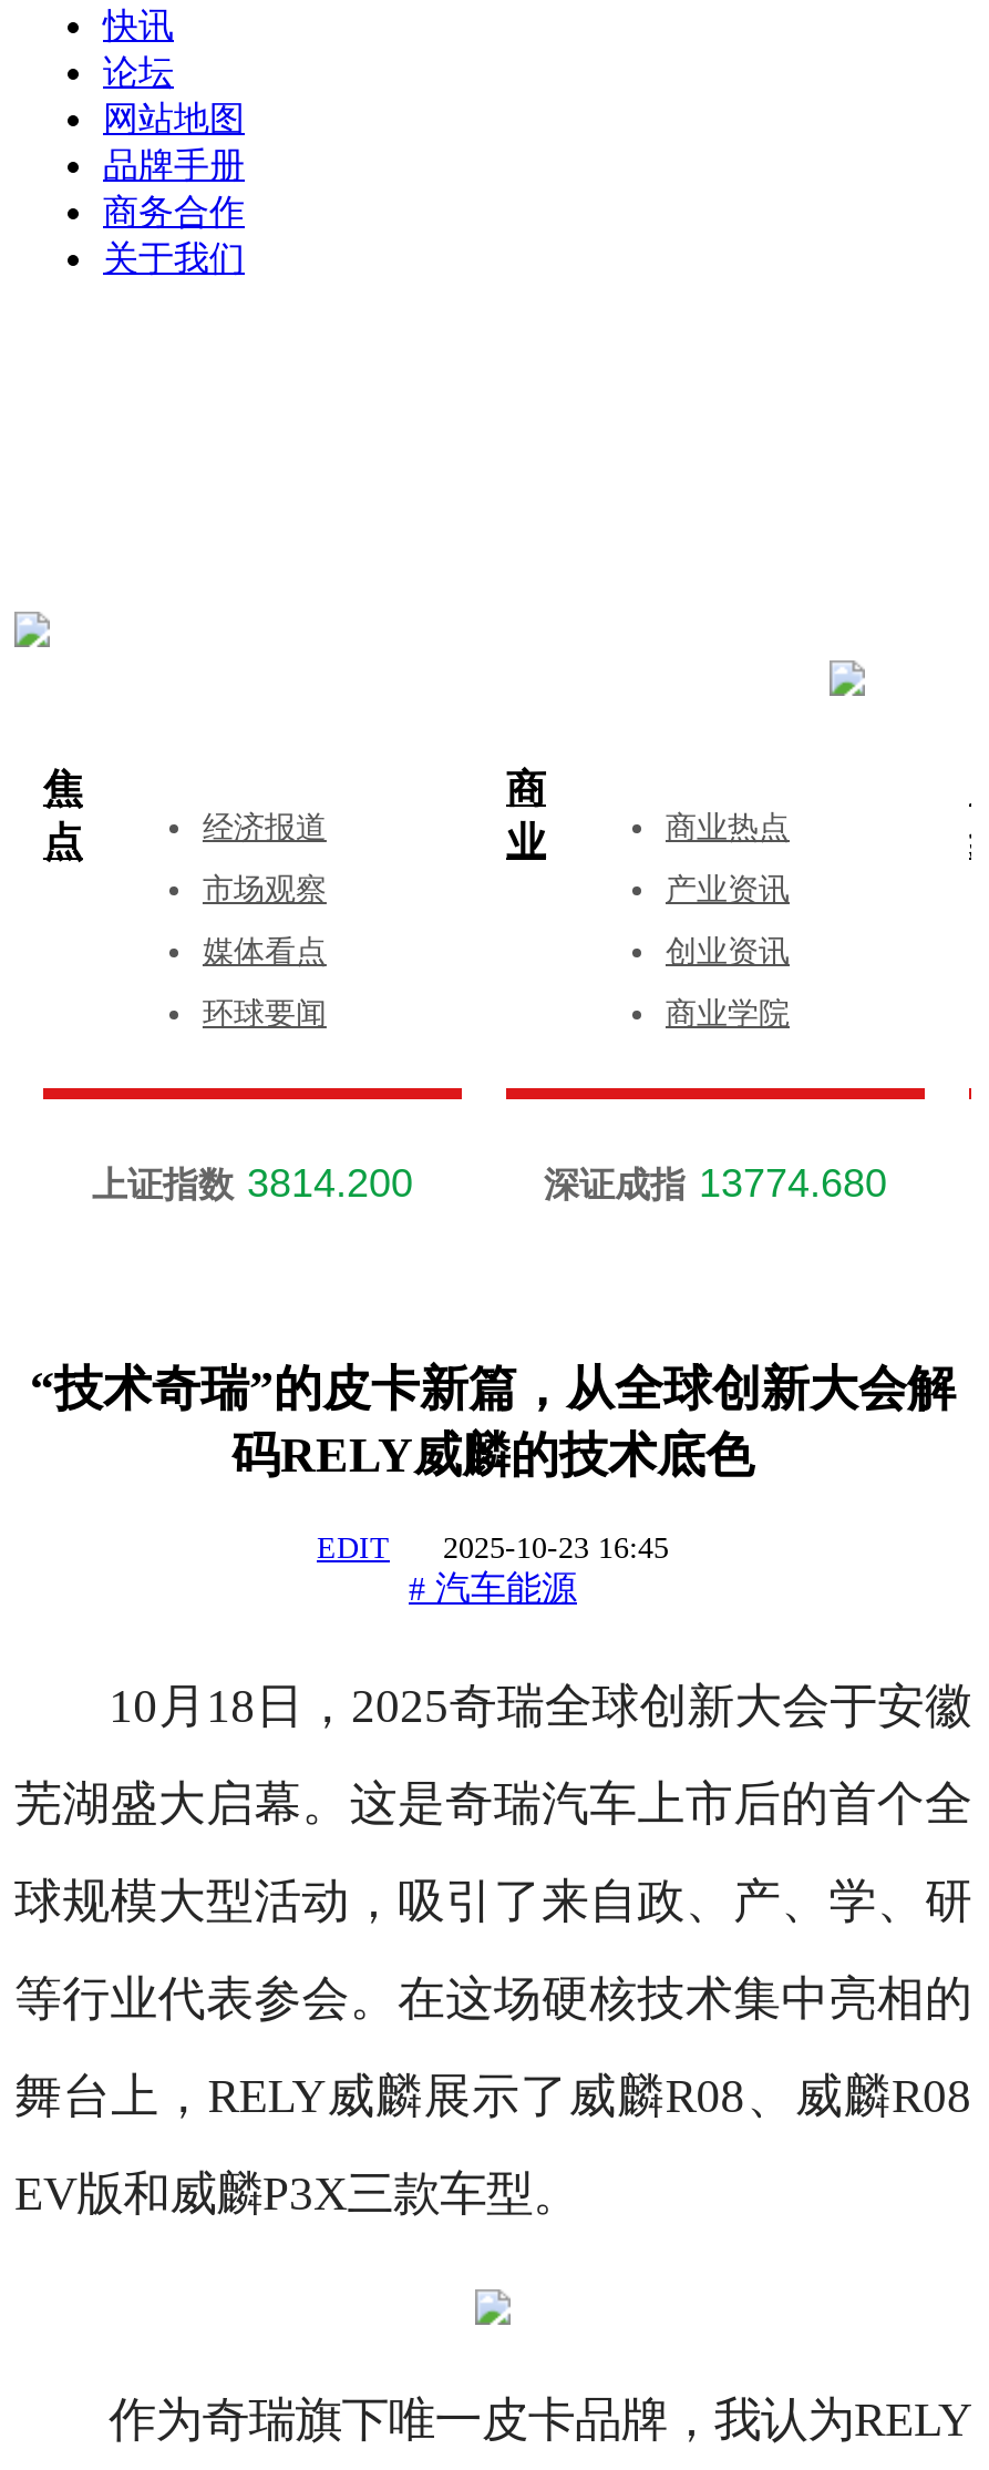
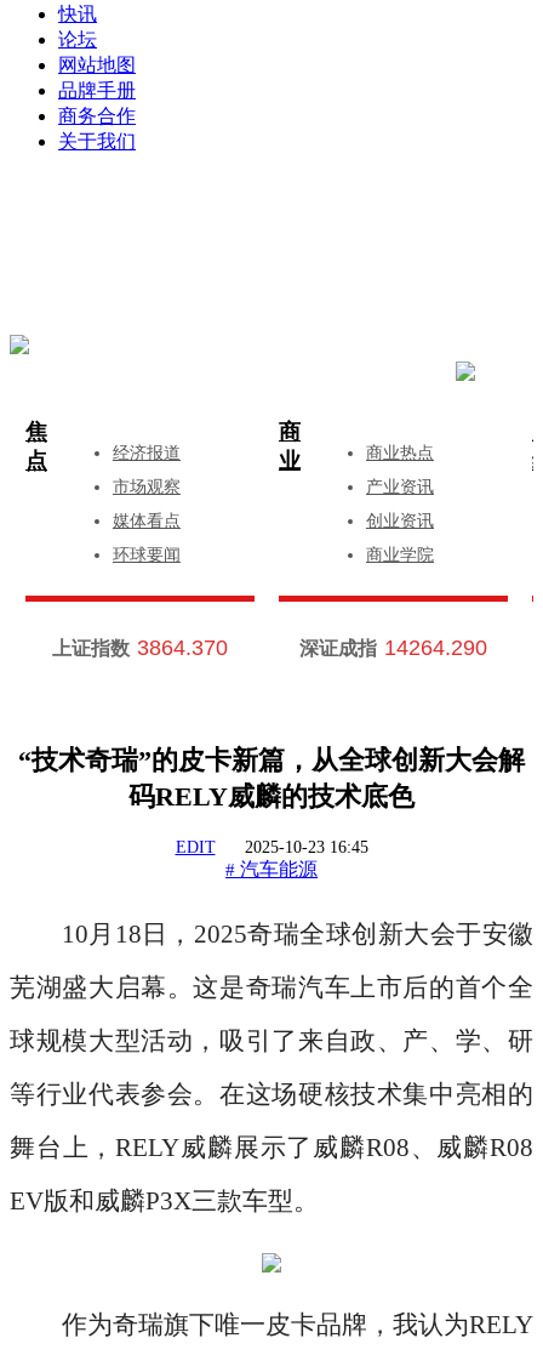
[92,1161,413,1206] 上证指数 3814.200 -> [52,636,228,660] 上证指数 3864.370
[544,1161,887,1206] 深证成指 13774.680 -> [299,636,487,660] 深证成指 14264.290

